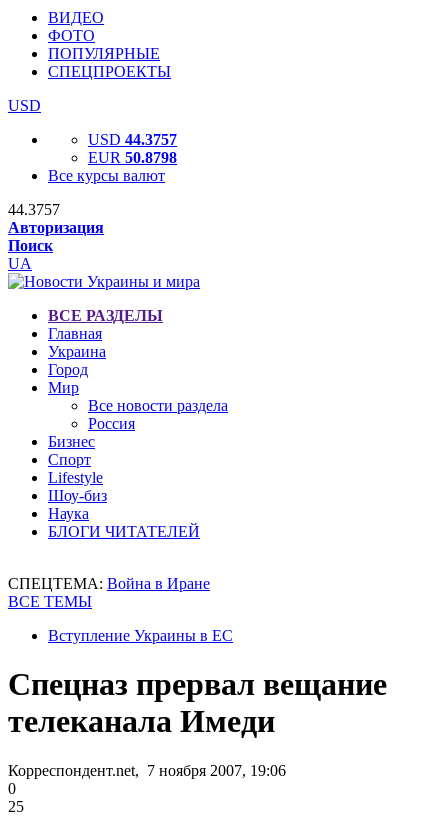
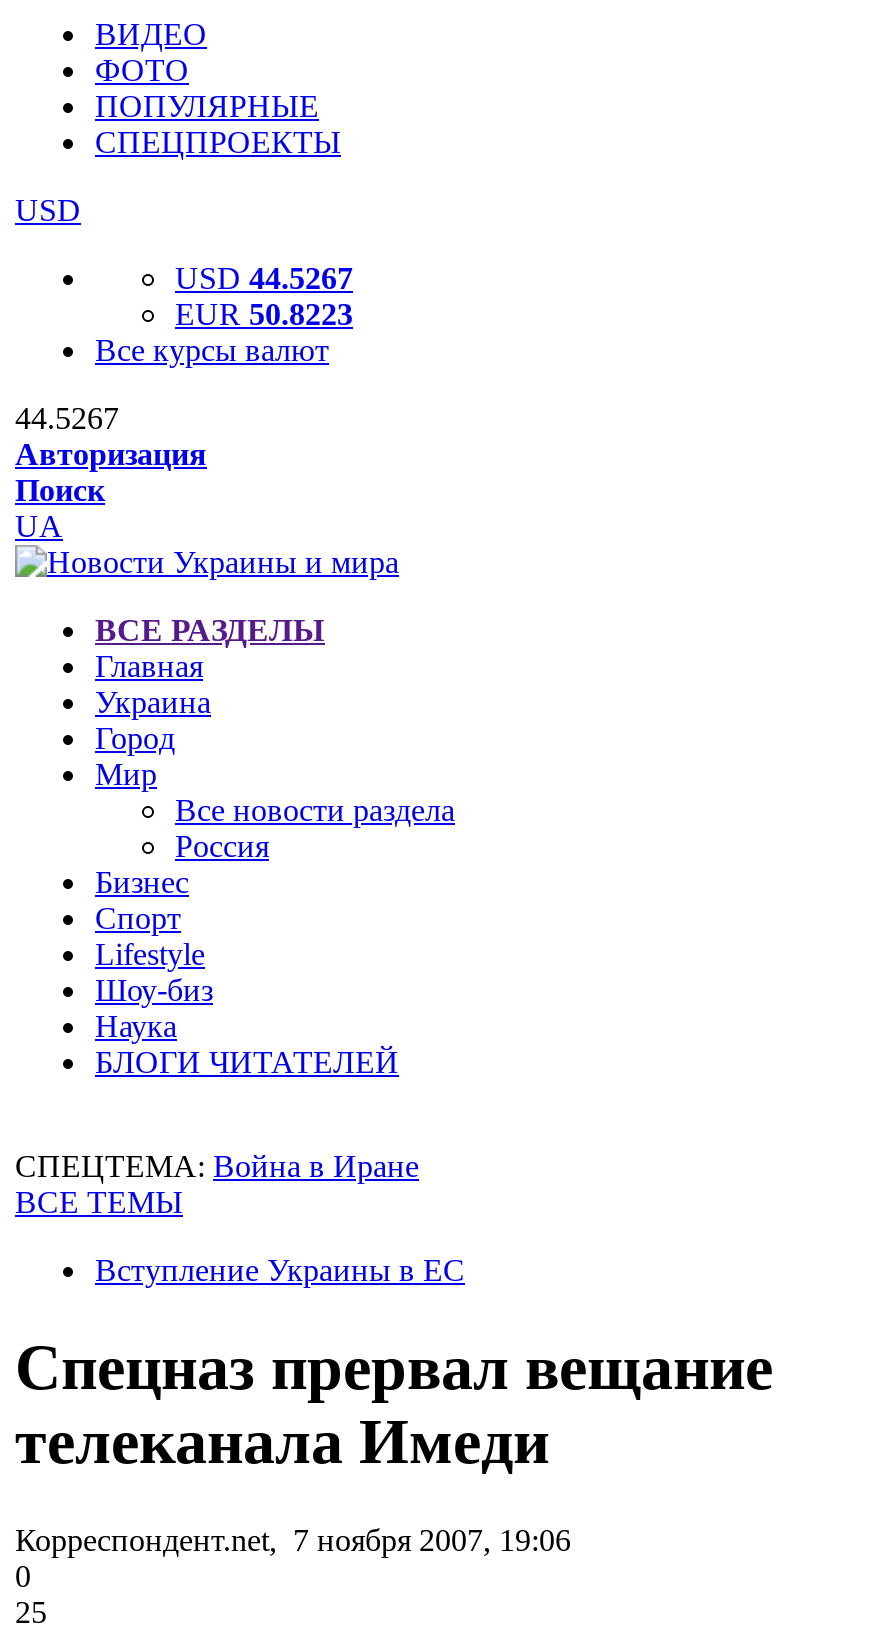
[88,131,177,148] USD 44.3757 -> [175,261,353,295] USD 44.5267
[88,149,177,166] EUR 50.8798 -> [175,297,353,331] EUR 50.8223
[8,201,60,218] 44.3757 -> [15,401,119,435] 44.5267

